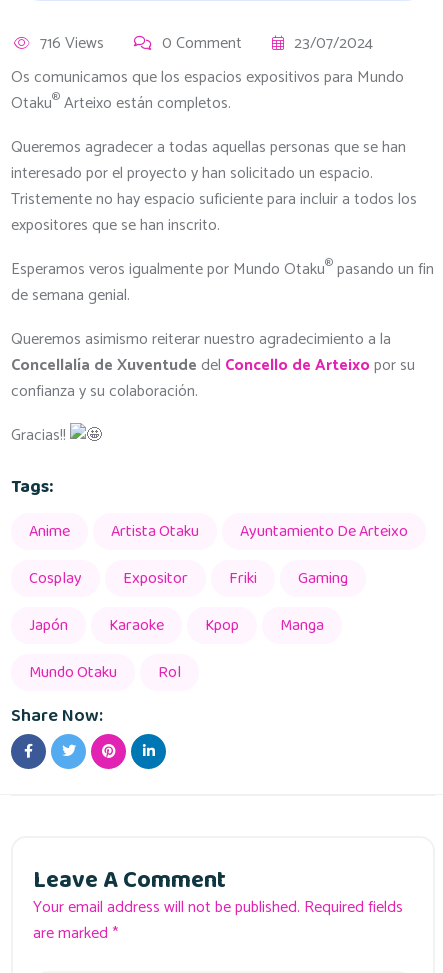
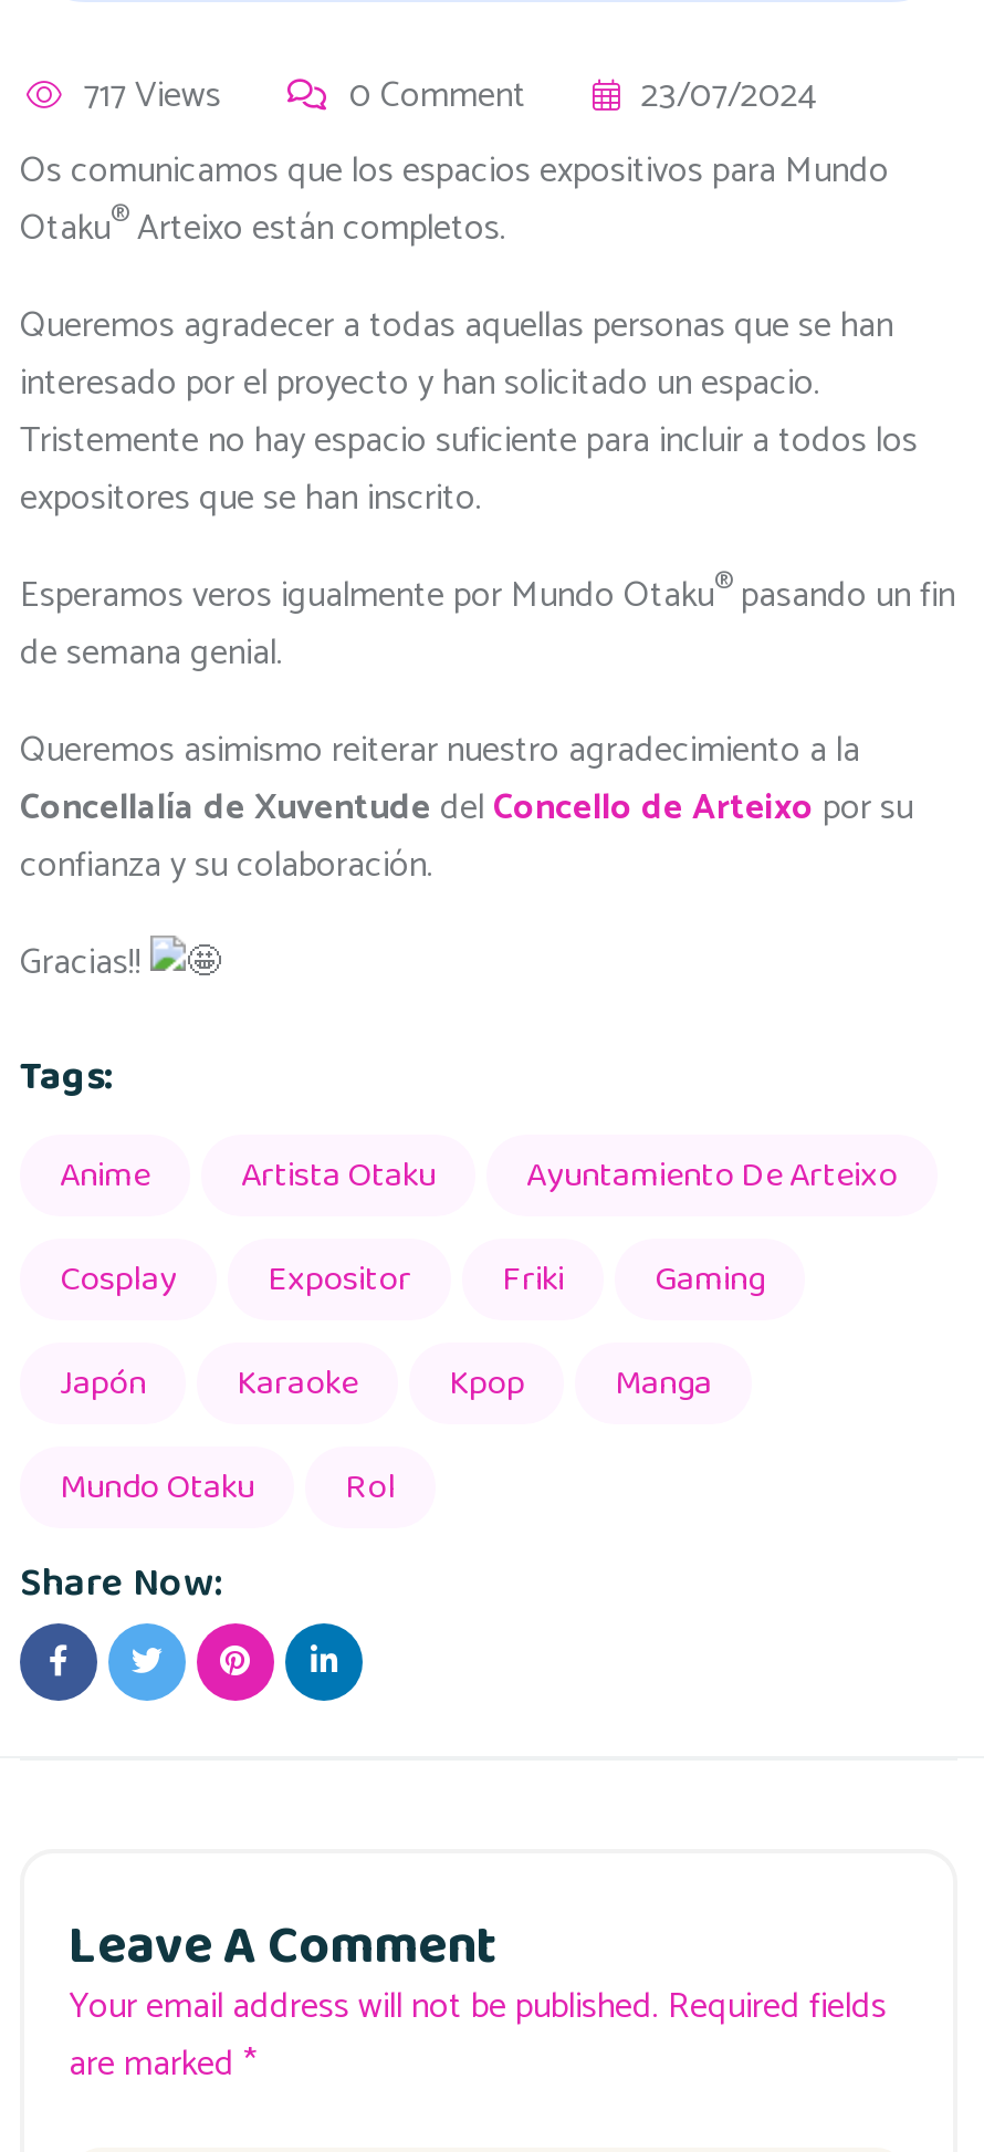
[40,30,104,57] 716 Views -> [84,66,221,126] 717 Views

